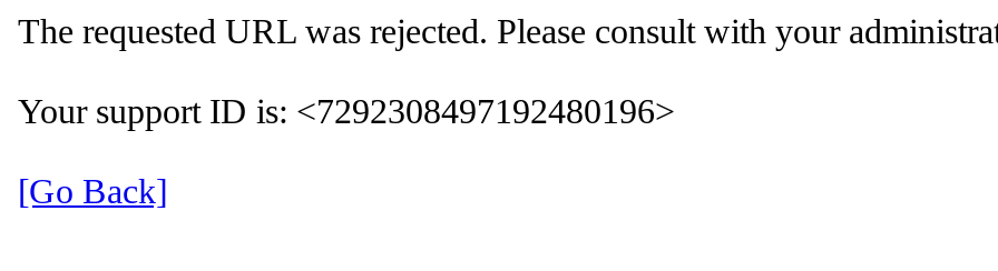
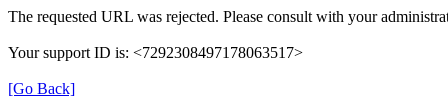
[18,92,675,130] Your support ID is: <7292308497192480196> -> [8,44,303,61] Your support ID is: <7292308497178063517>

